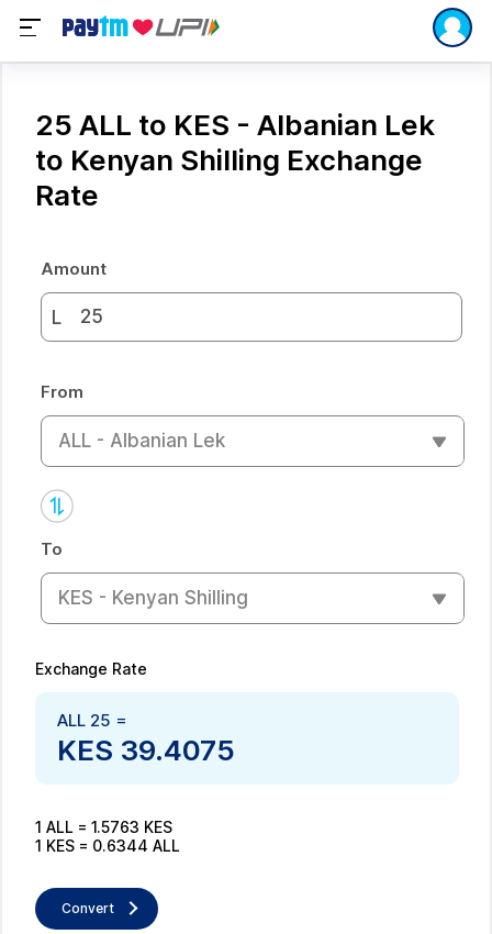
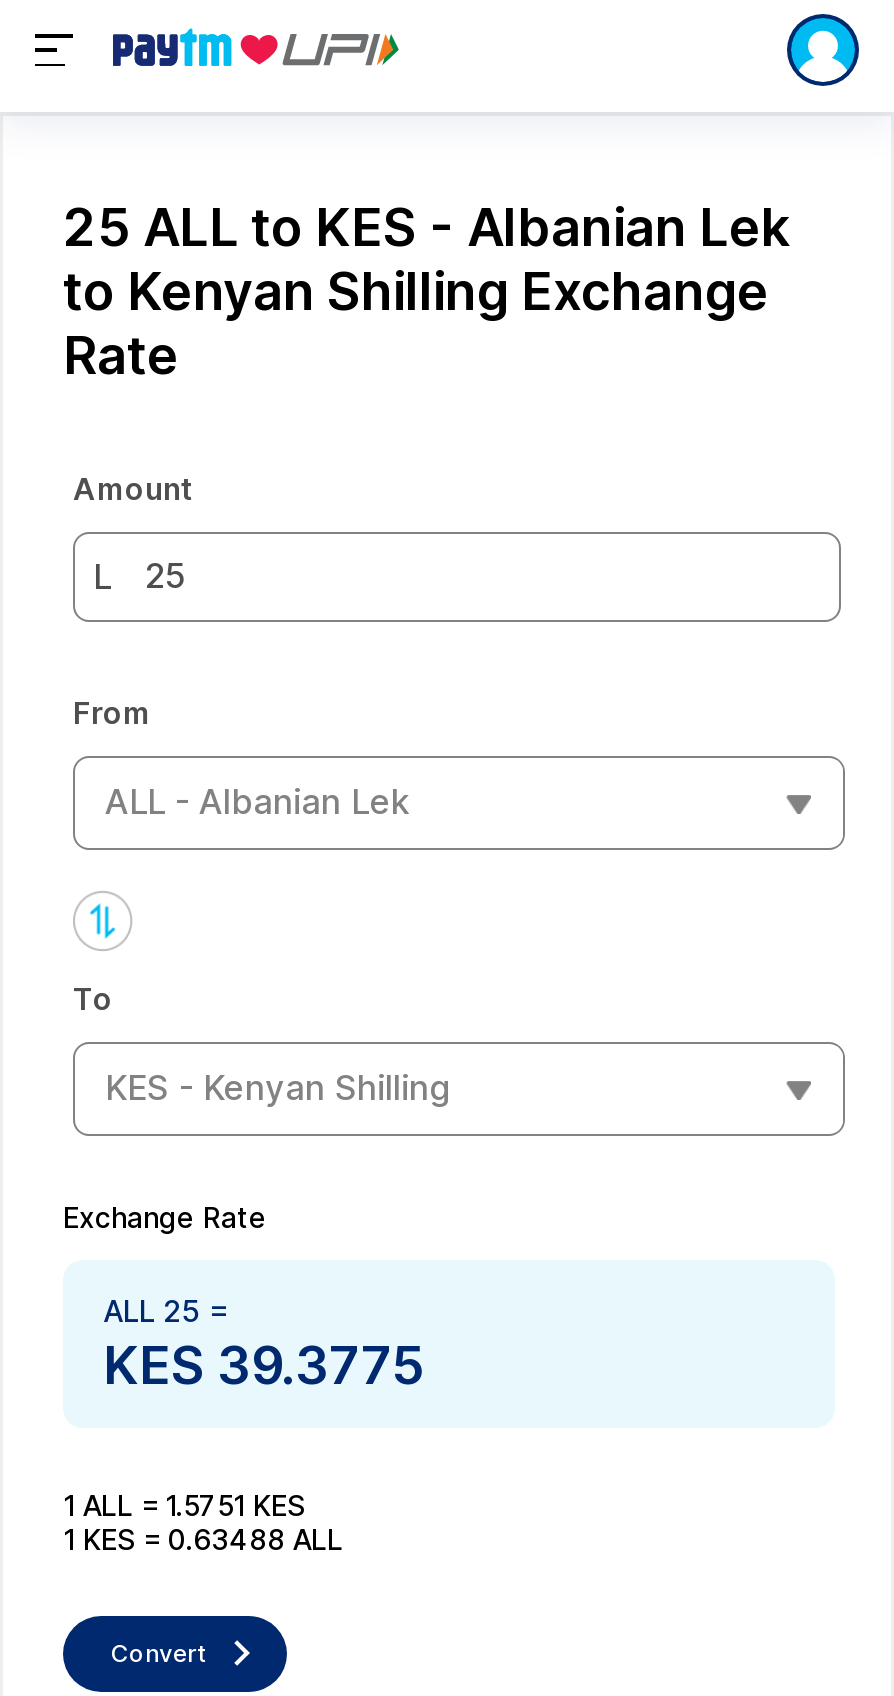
[57,732,235,766] KES 39.4075 -> [103,1333,425,1395] KES 39.3775
[35,817,172,836] 1 ALL = 1.5763 KES -> [63,1487,305,1521] 1 ALL = 1.5751 KES
[35,836,180,854] 1 KES = 0.6344 ALL -> [63,1521,343,1555] 1 KES = 0.63488 ALL

